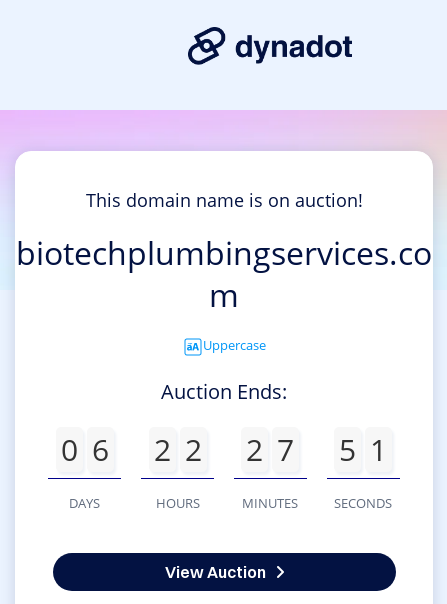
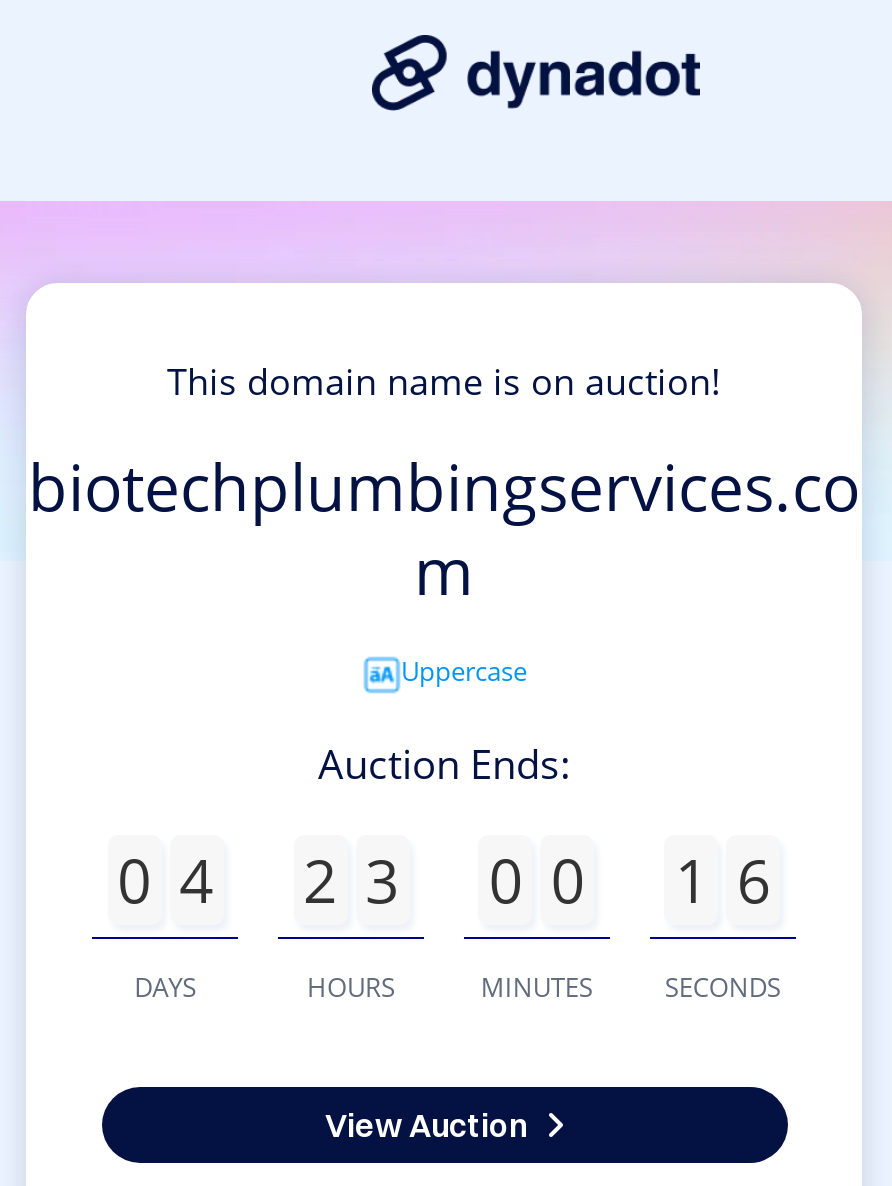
[61,429,109,470] 0 6 -> [117,839,213,921] 0 4
[153,429,201,470] 2 2 -> [303,839,399,921] 2 3
[246,429,294,470] 2 7 -> [489,839,585,921] 0 0
[339,429,387,470] 5 1 -> [675,839,771,921] 1 6

